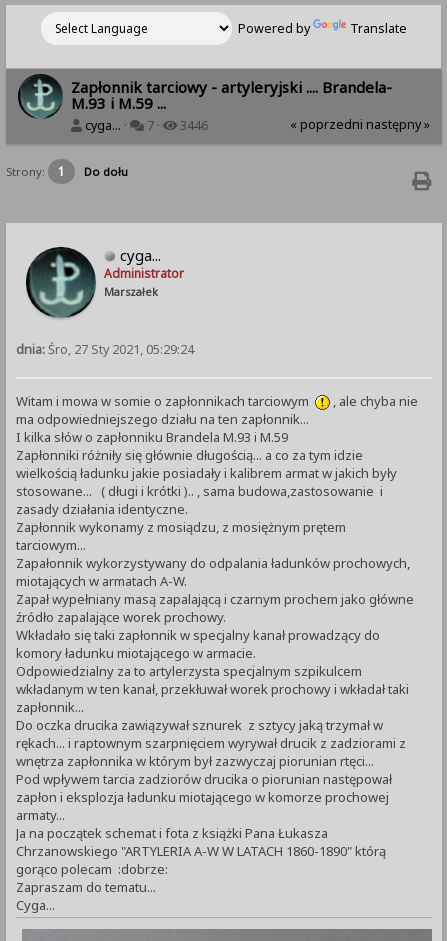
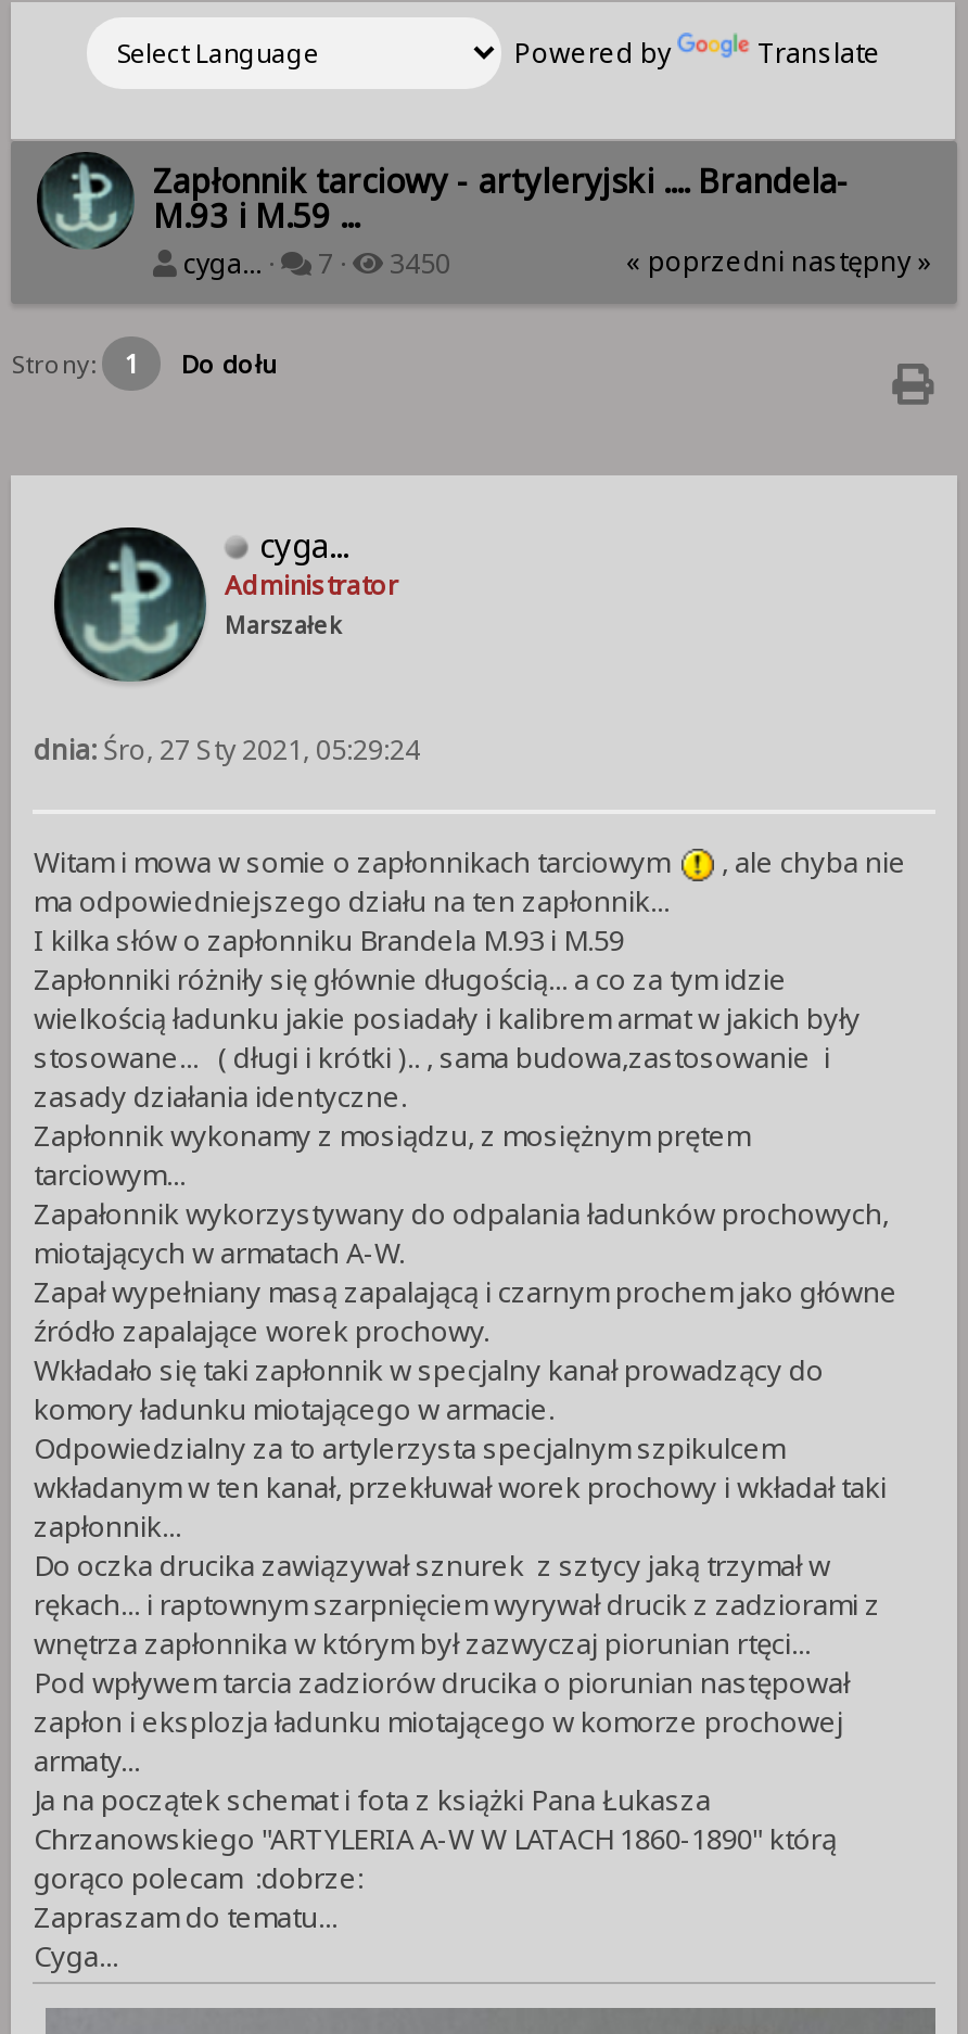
[85,117,208,134] cyga... · 7 · 3446 -> [183,245,450,282] cyga... · 7 · 3450

